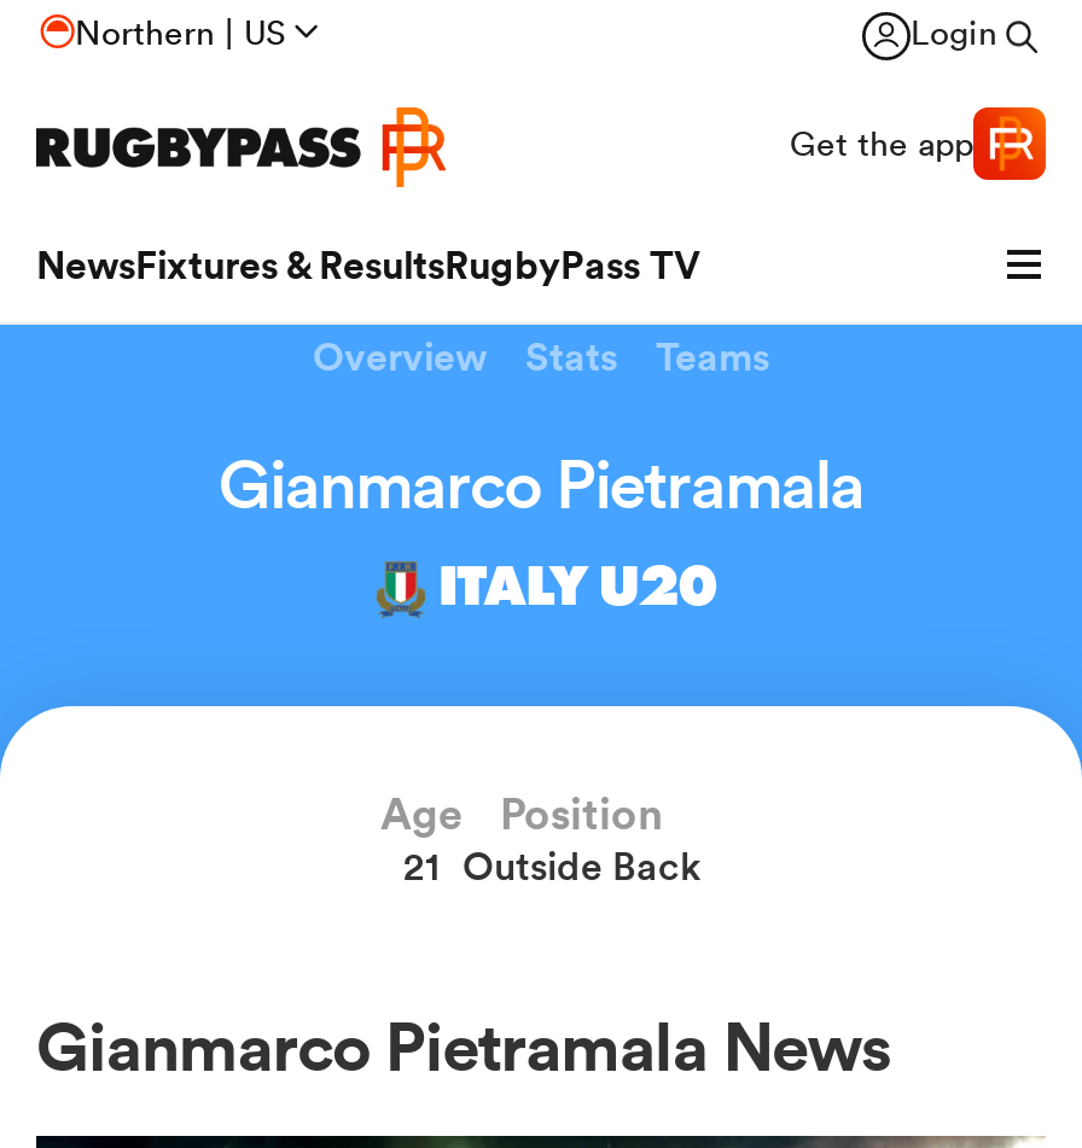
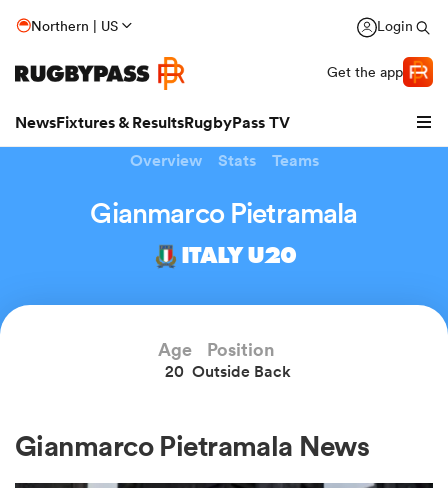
[403,841,702,892] 21 Outside Back -> [165,361,290,382] 20 Outside Back

